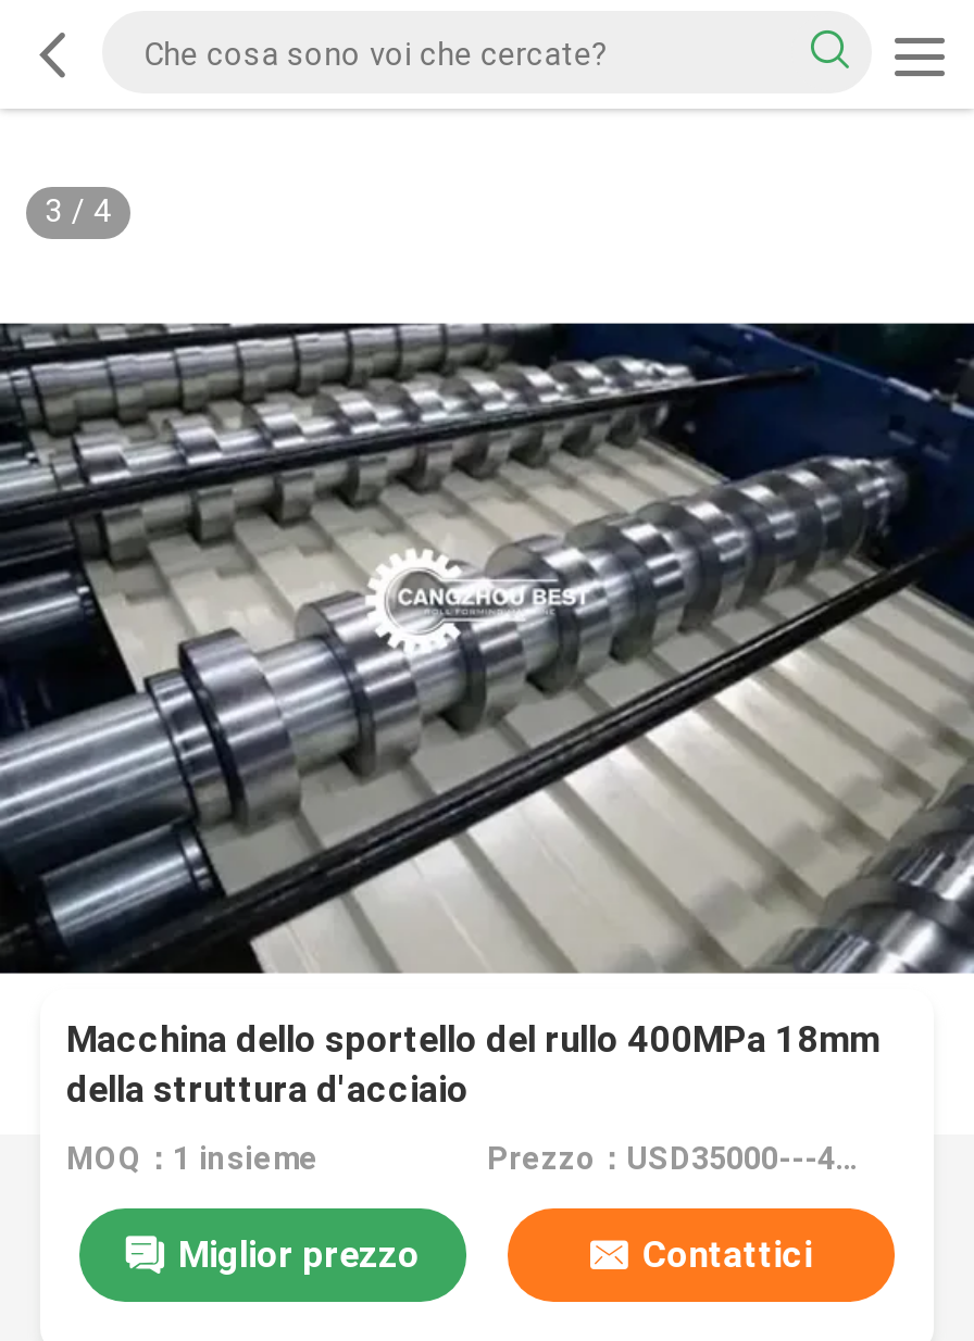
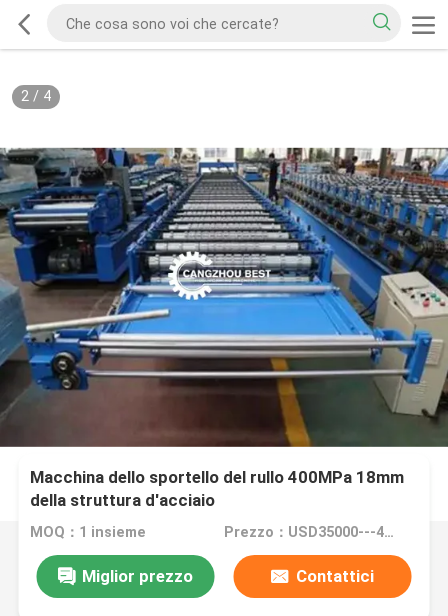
[45,194,110,229] 3 / 4 -> [21,88,51,104] 2 / 4
[7,322,967,974] [image] -> [3,147,445,448] [image]

